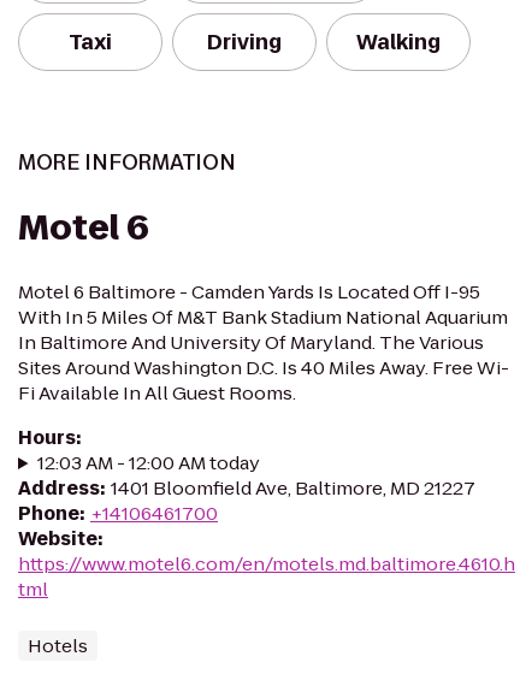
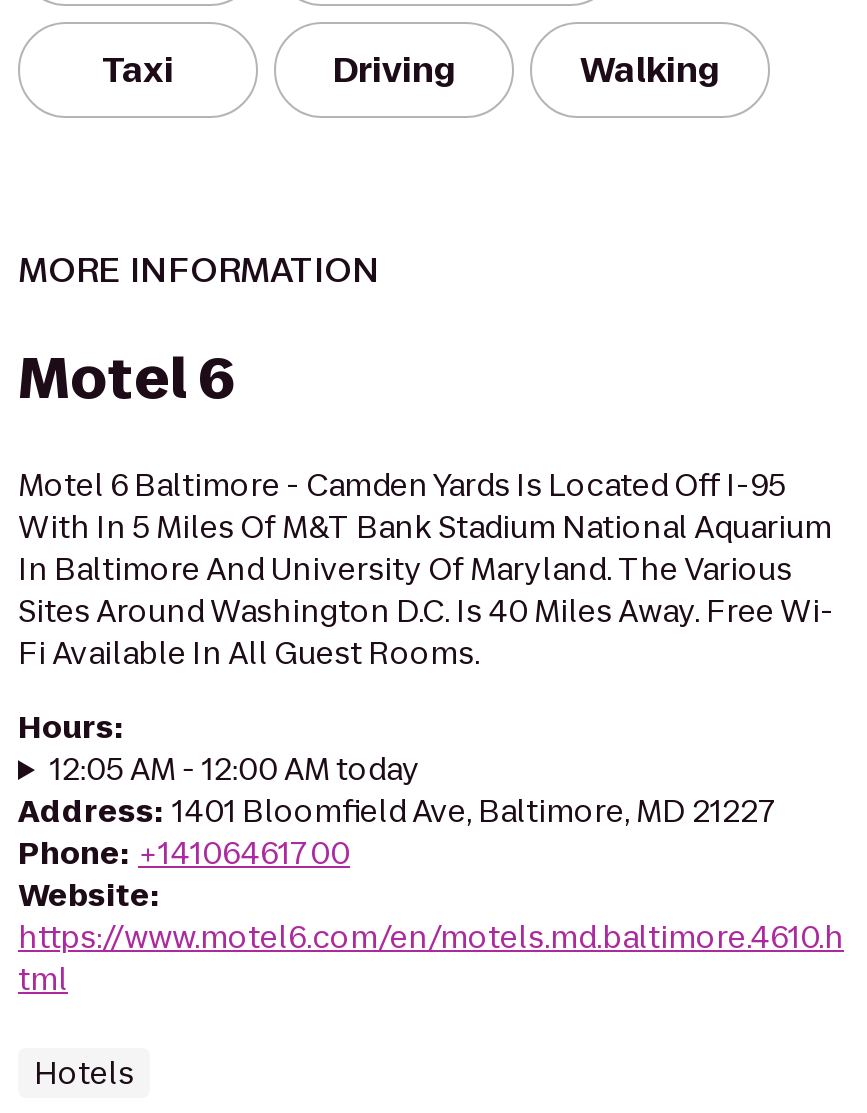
[37,450,260,475] 12:03 AM - 12:00 AM today -> [50,748,420,790] 12:05 AM - 12:00 AM today

